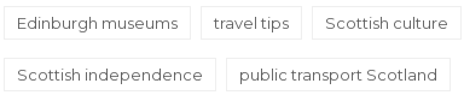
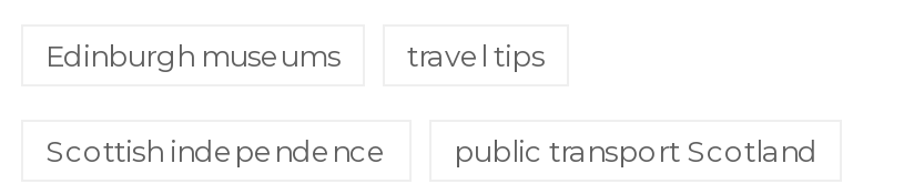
[325,13,448,33] Scottish culture -> none

